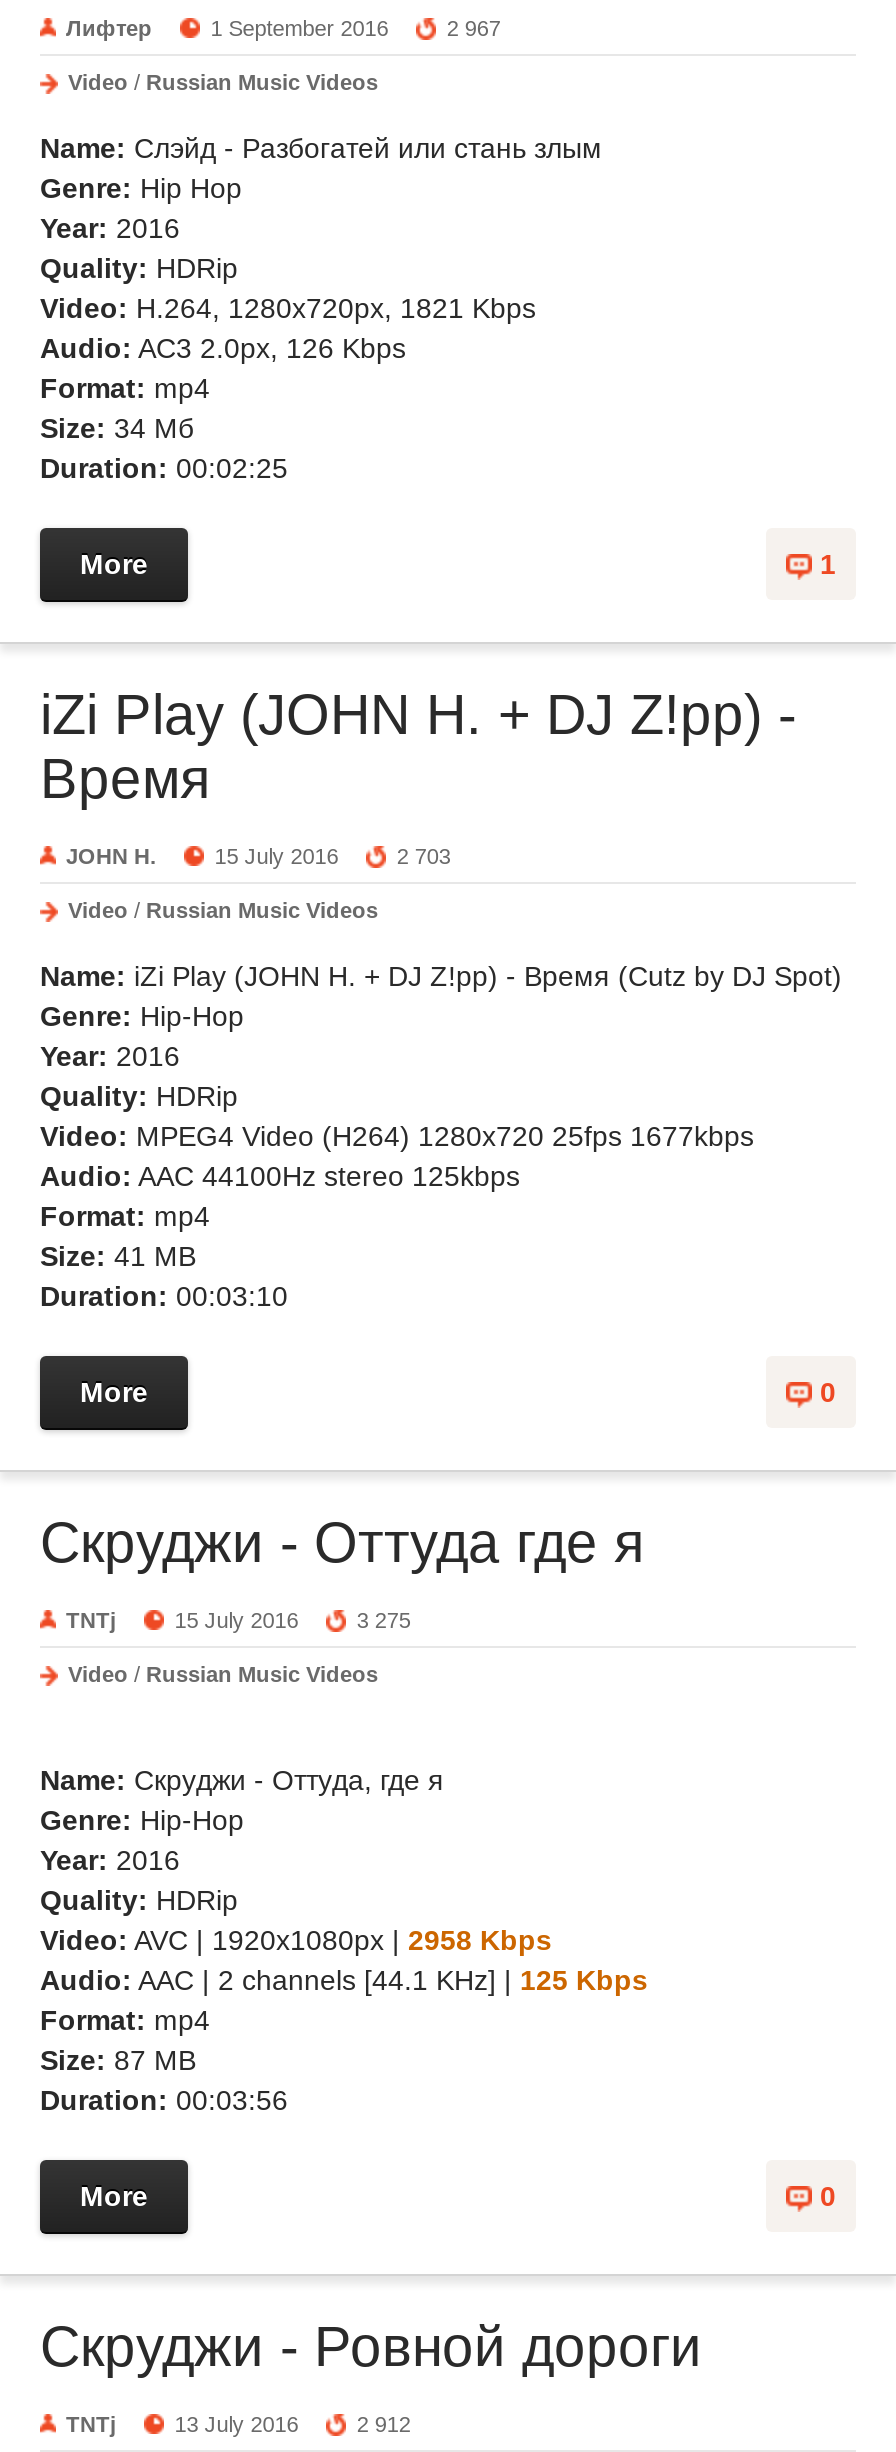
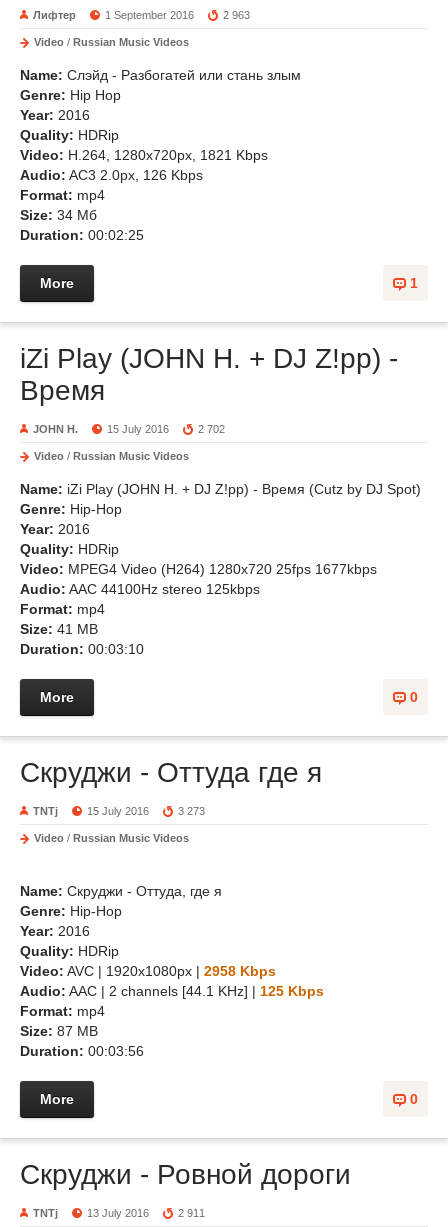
[447,16,501,40] 2 967 -> [223,9,250,21] 2 963
[397,844,451,868] 2 703 -> [198,423,225,435] 2 702
[357,1608,411,1632] 3 275 -> [178,805,205,817] 3 273
[357,2412,411,2436] 2 912 -> [178,1207,205,1219] 2 911

